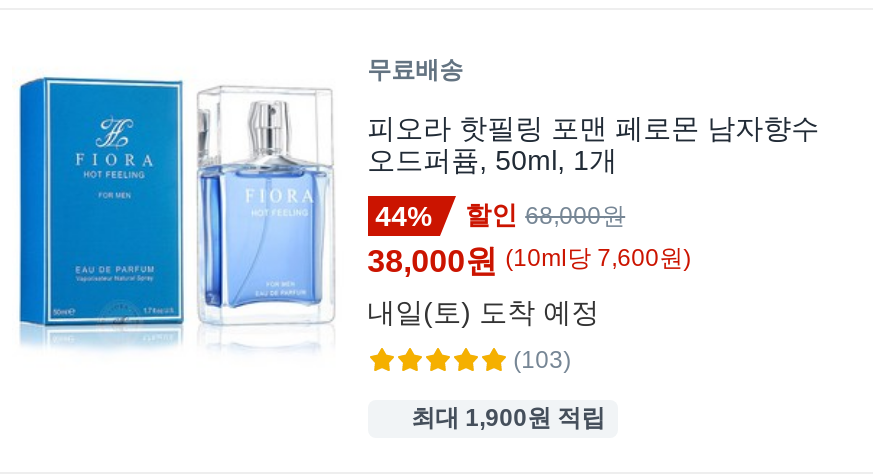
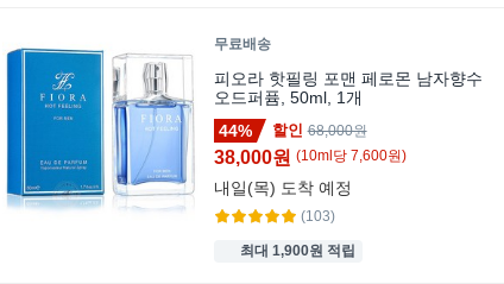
[367,295,599,327] 내일(토) 도착 예정 -> [213,178,351,197] 내일(목) 도착 예정

